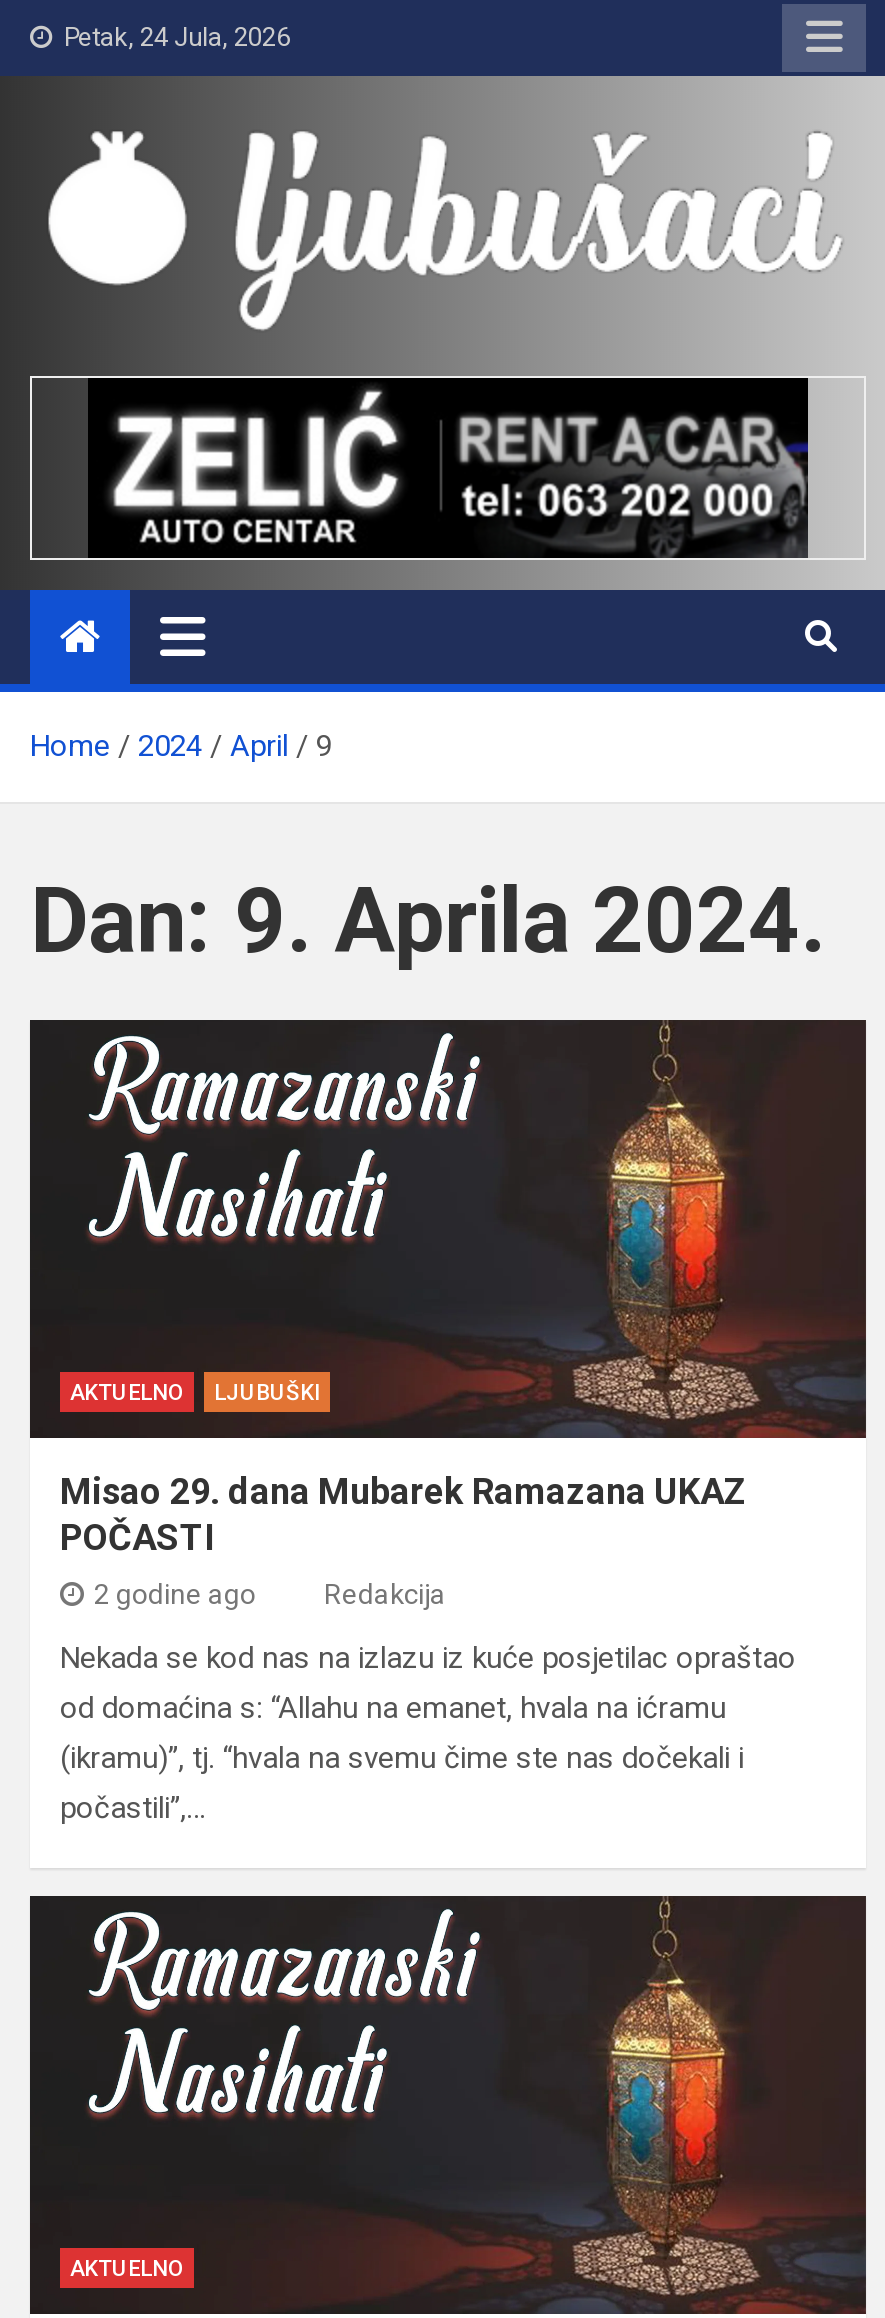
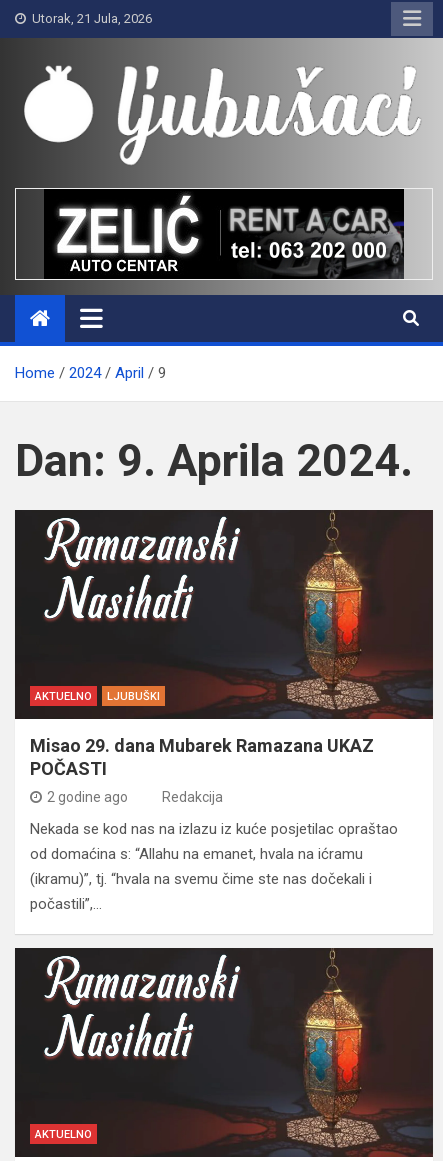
[52,22,290,52] Petak, 24 Jula, 2026 -> [26,11,152,26] Utorak, 21 Jula, 2026

